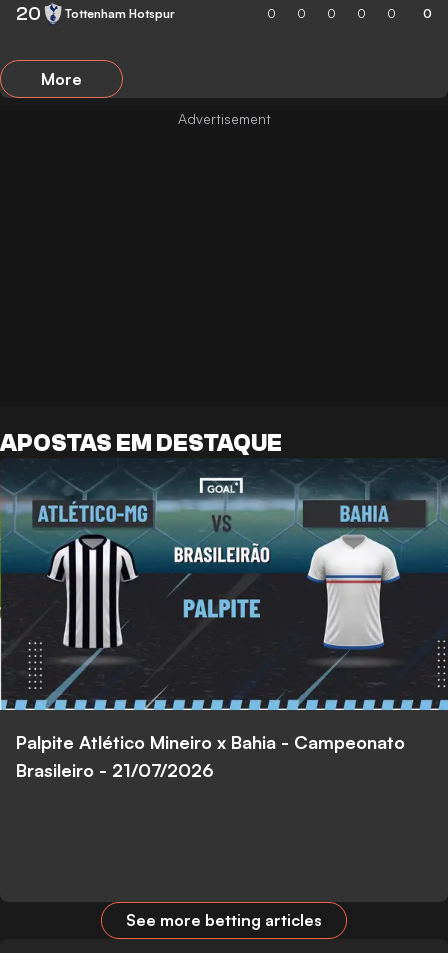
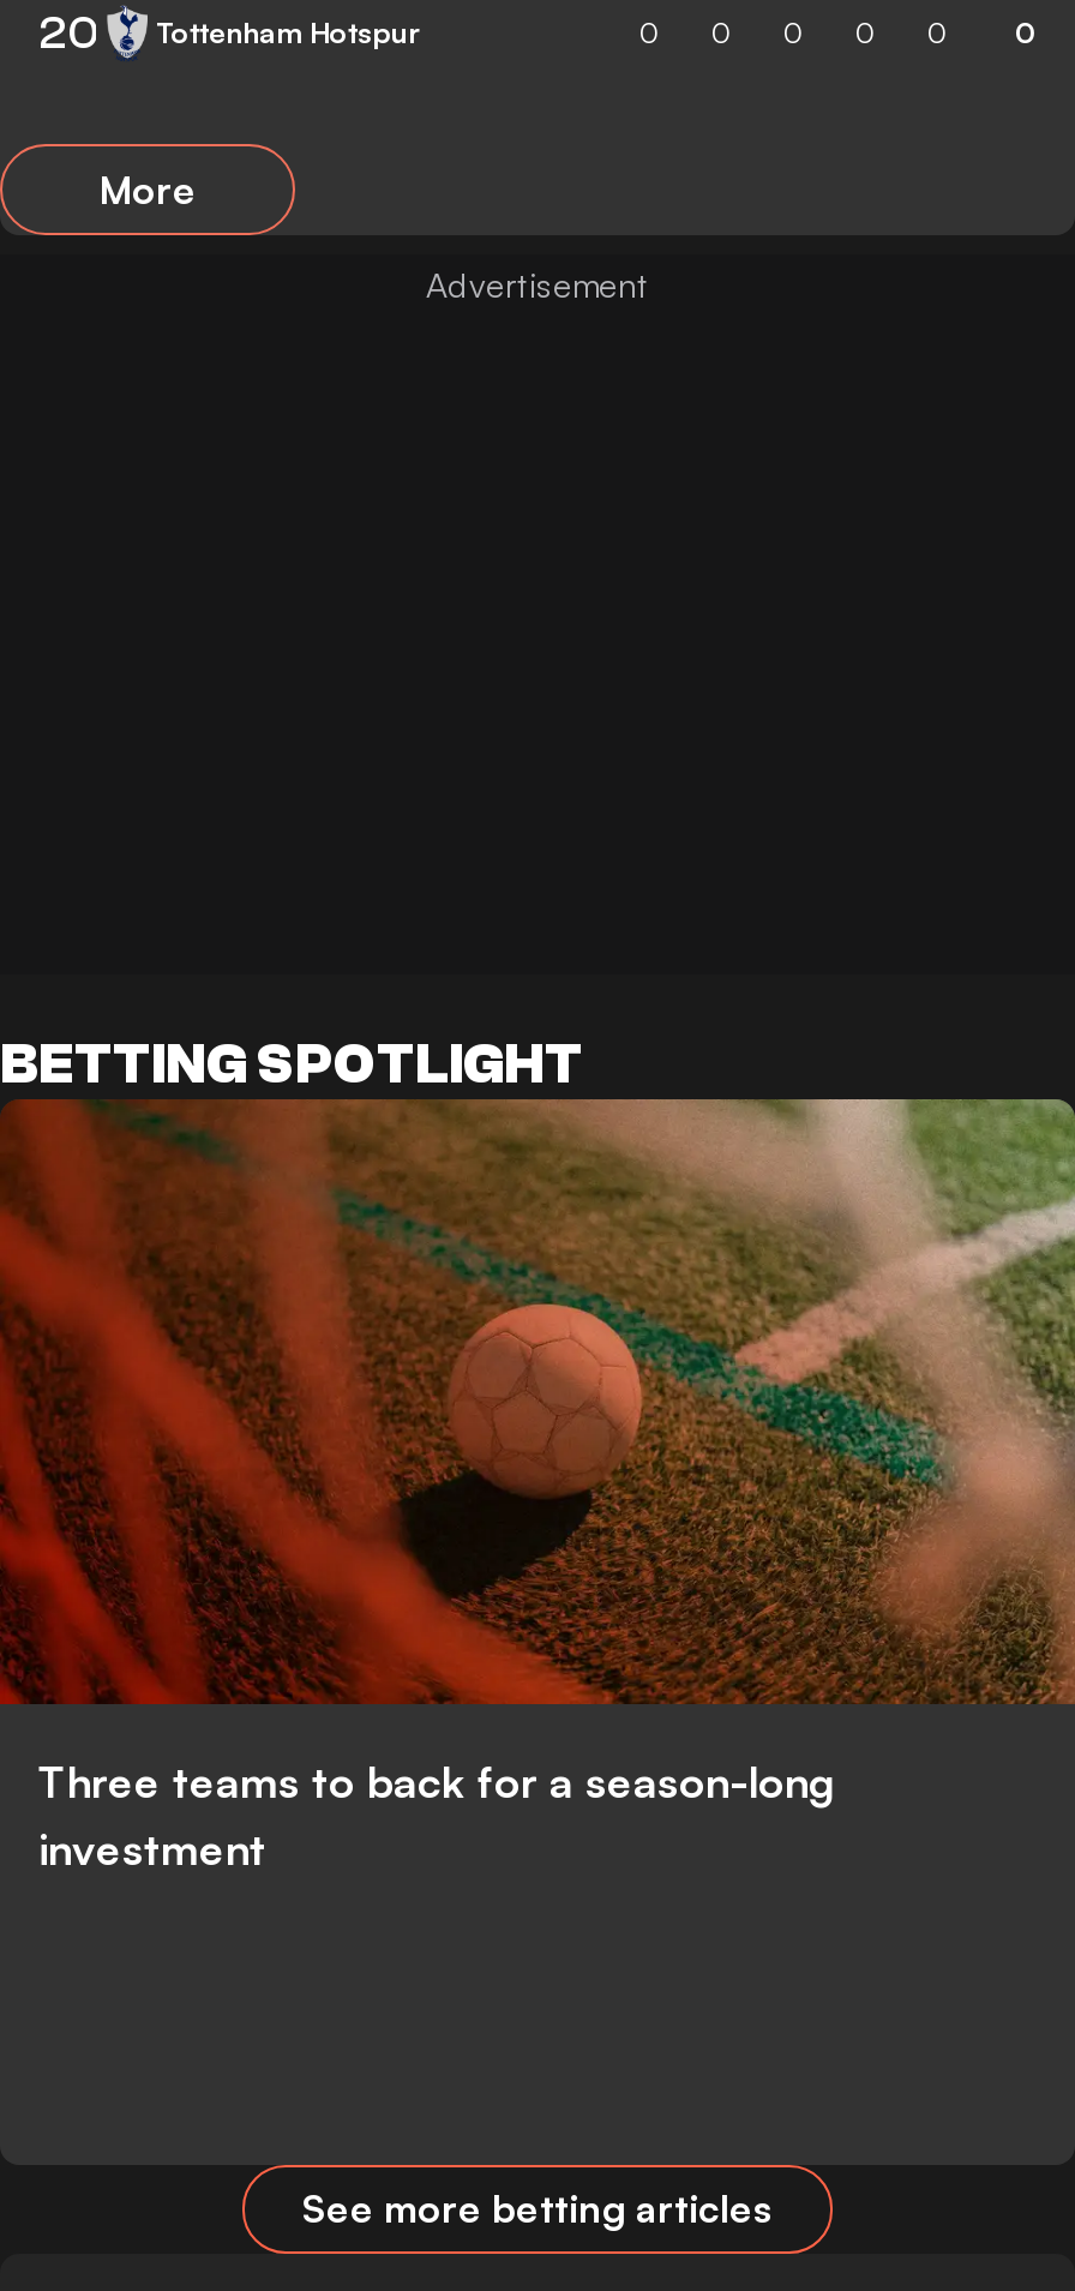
[0,430,282,457] APOSTAS EM DESTAQUE -> [0,1032,583,1097] BETTING SPOTLIGHT
[3,458,445,781] [image] | Palpite Atlético Mineiro x Bahia - Campeonato | Brasileiro - 21/07/2026 -> [7,1097,1068,1875] [image] | Three teams to back for a season-long | investment

